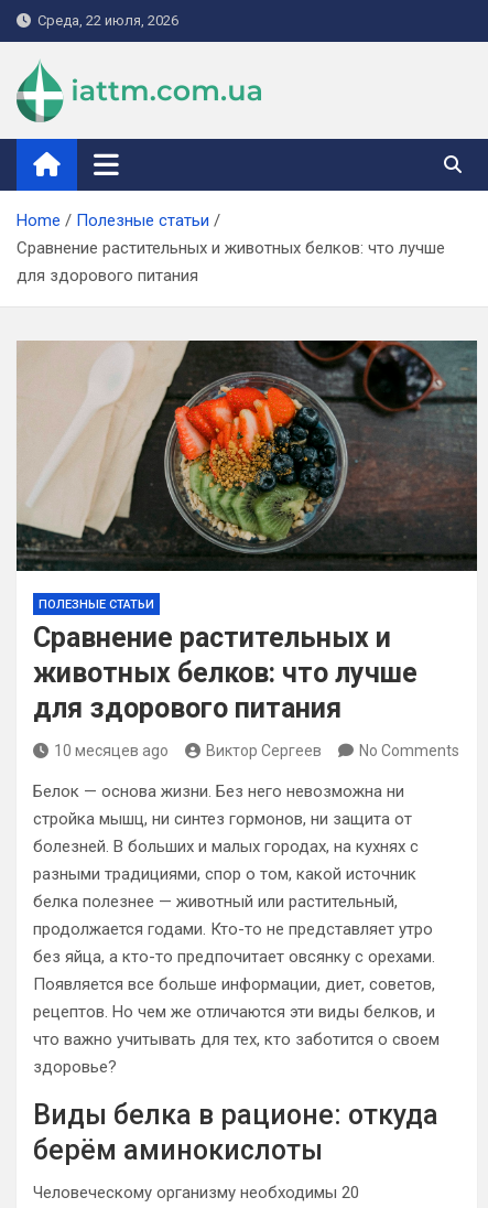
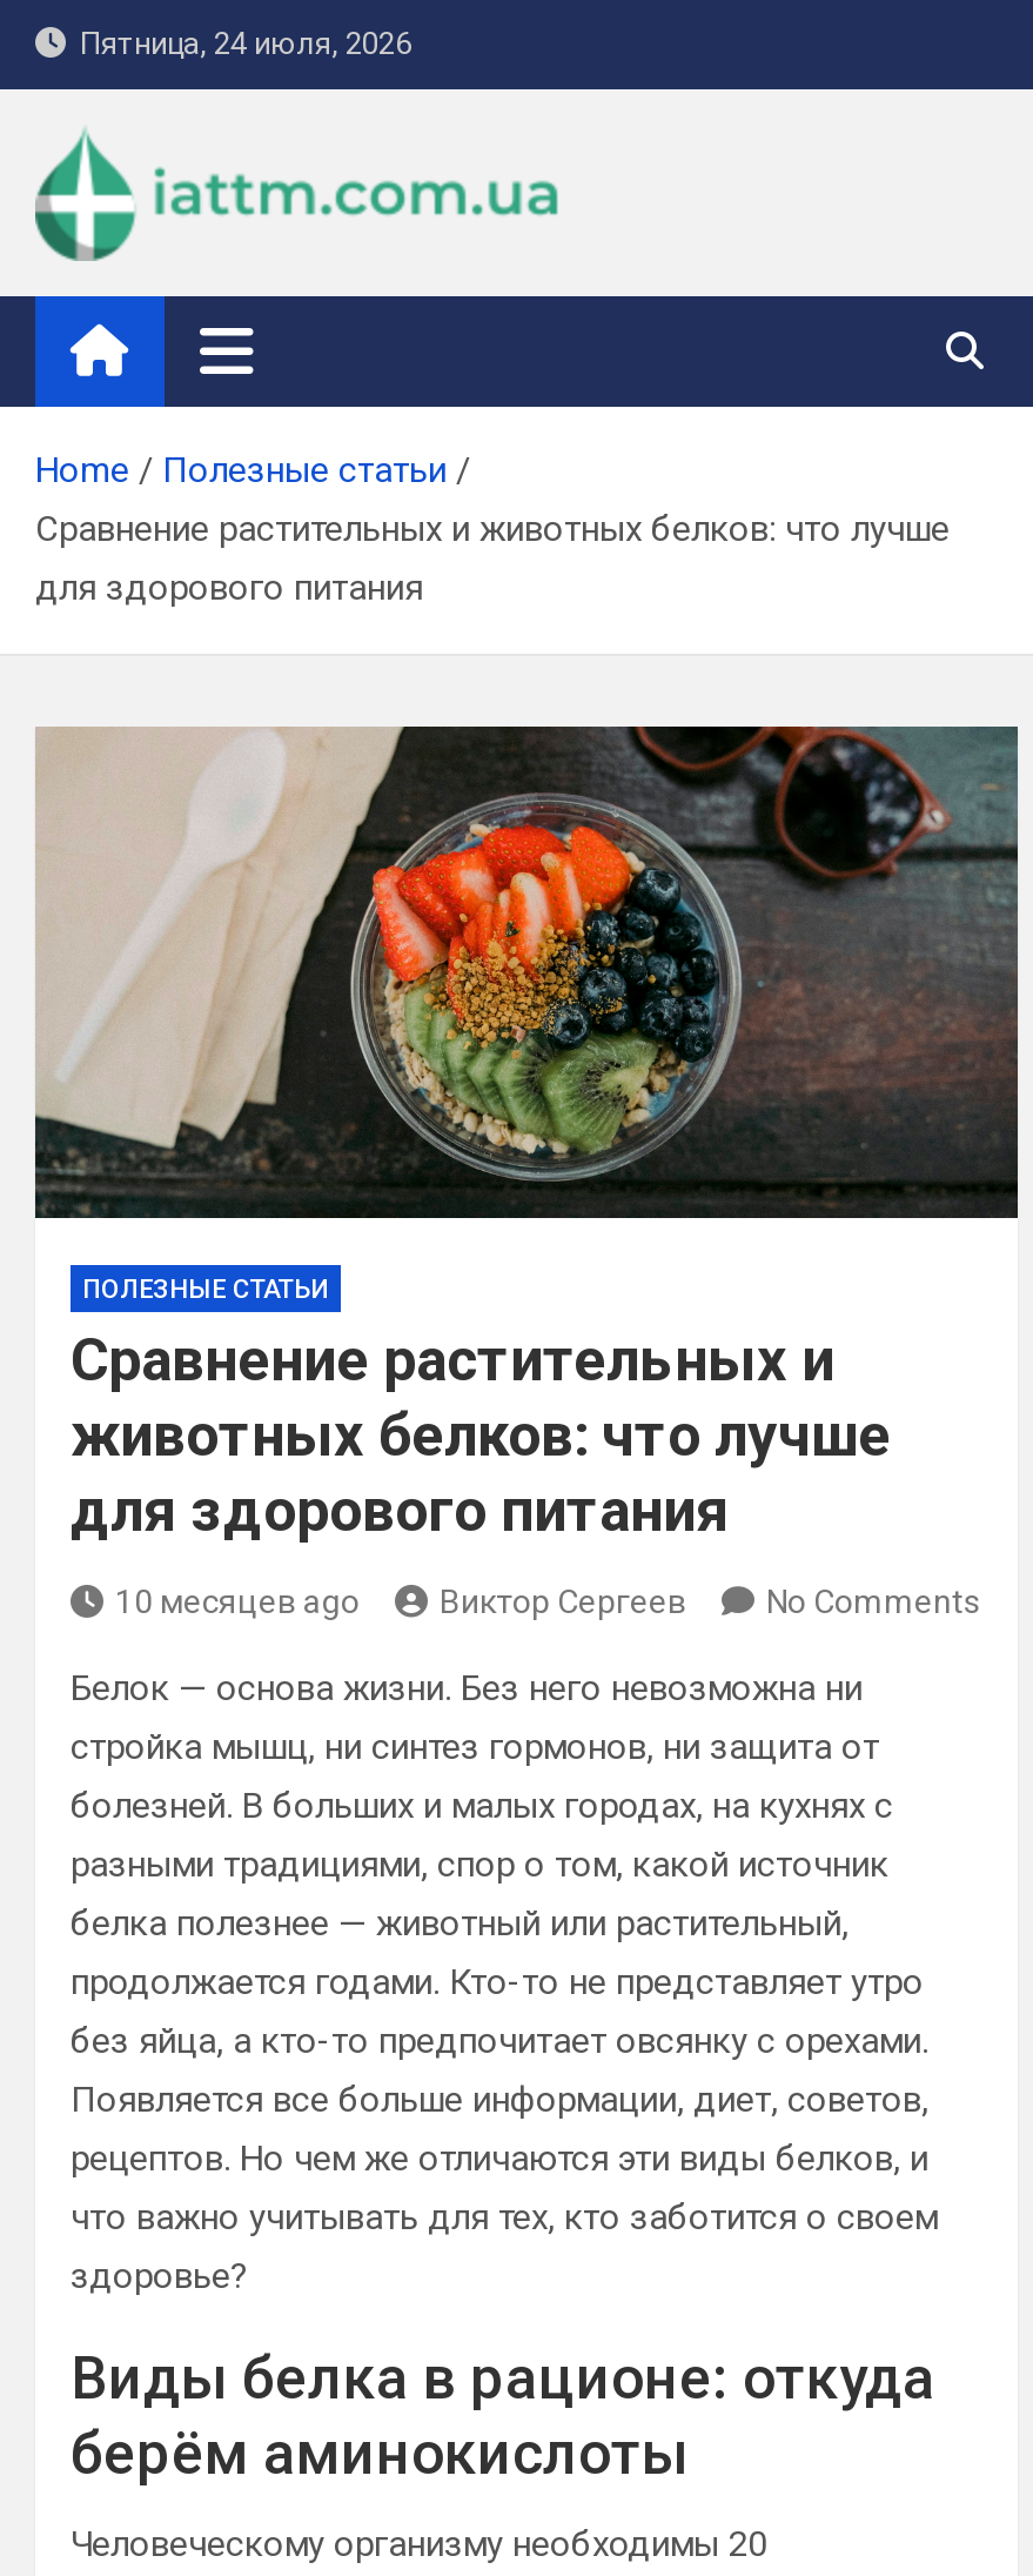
[31,12,178,29] Среда, 22 июля, 2026 -> [66,26,411,61] Пятница, 24 июля, 2026

